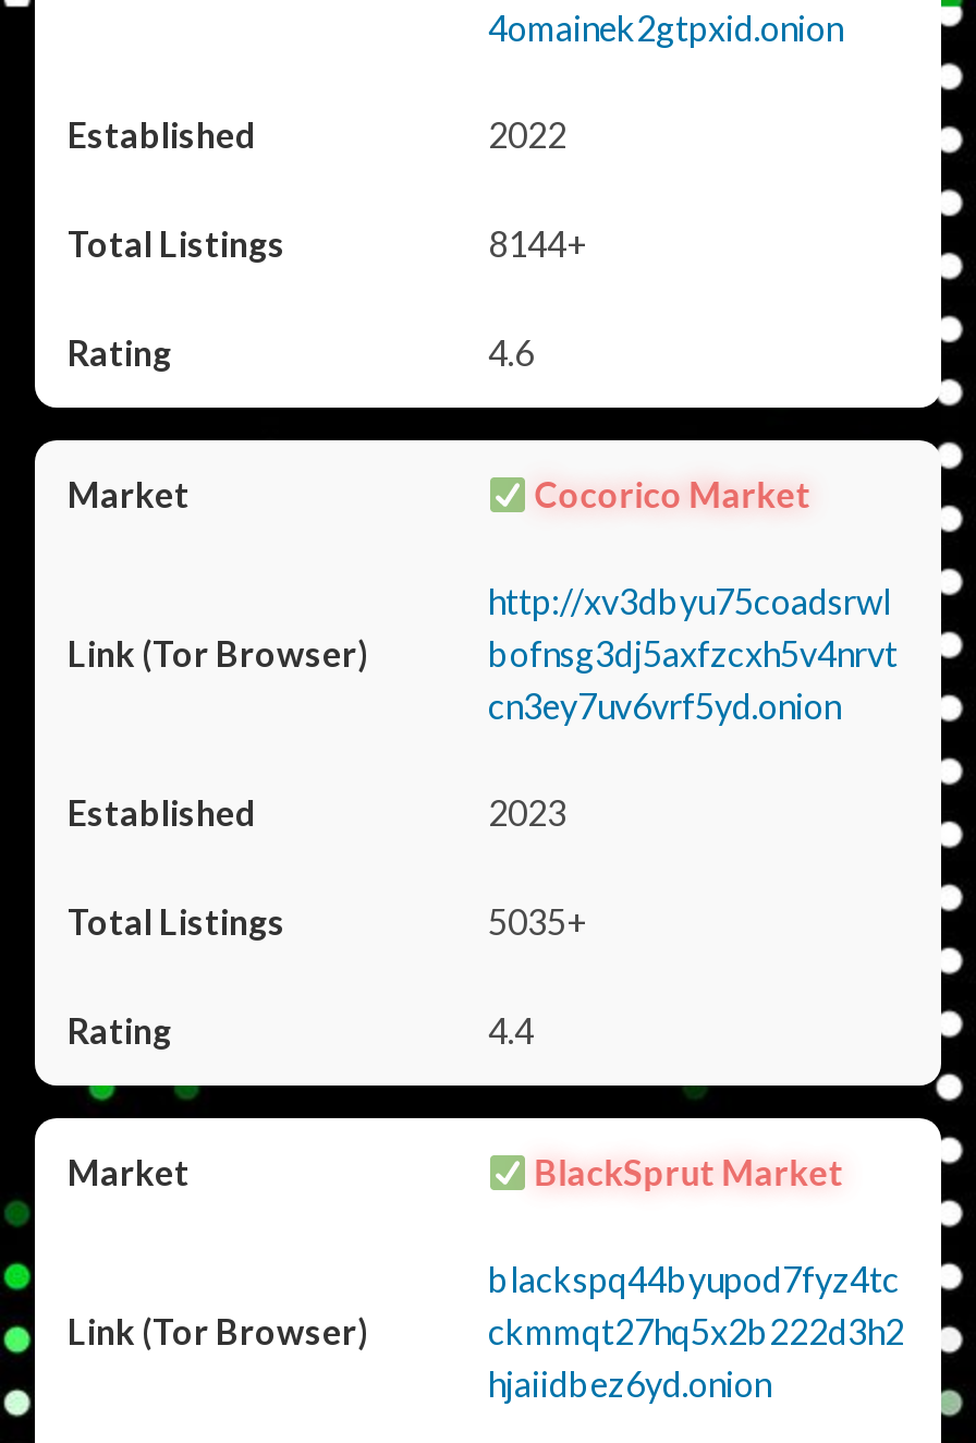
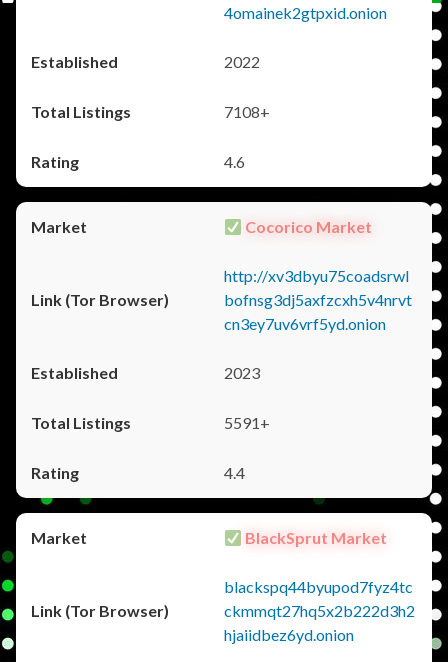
[488,222,588,264] 8144+ -> [224,102,270,121] 7108+
[488,900,588,942] 5035+ -> [224,413,270,432] 5591+

